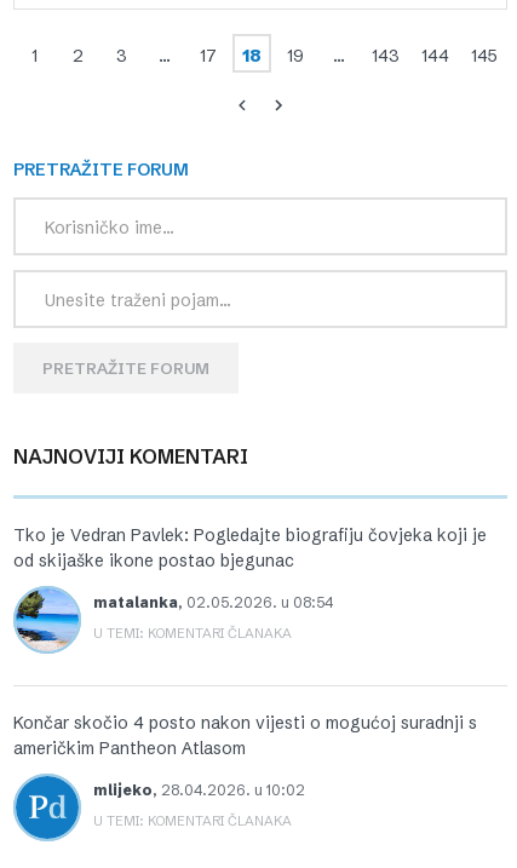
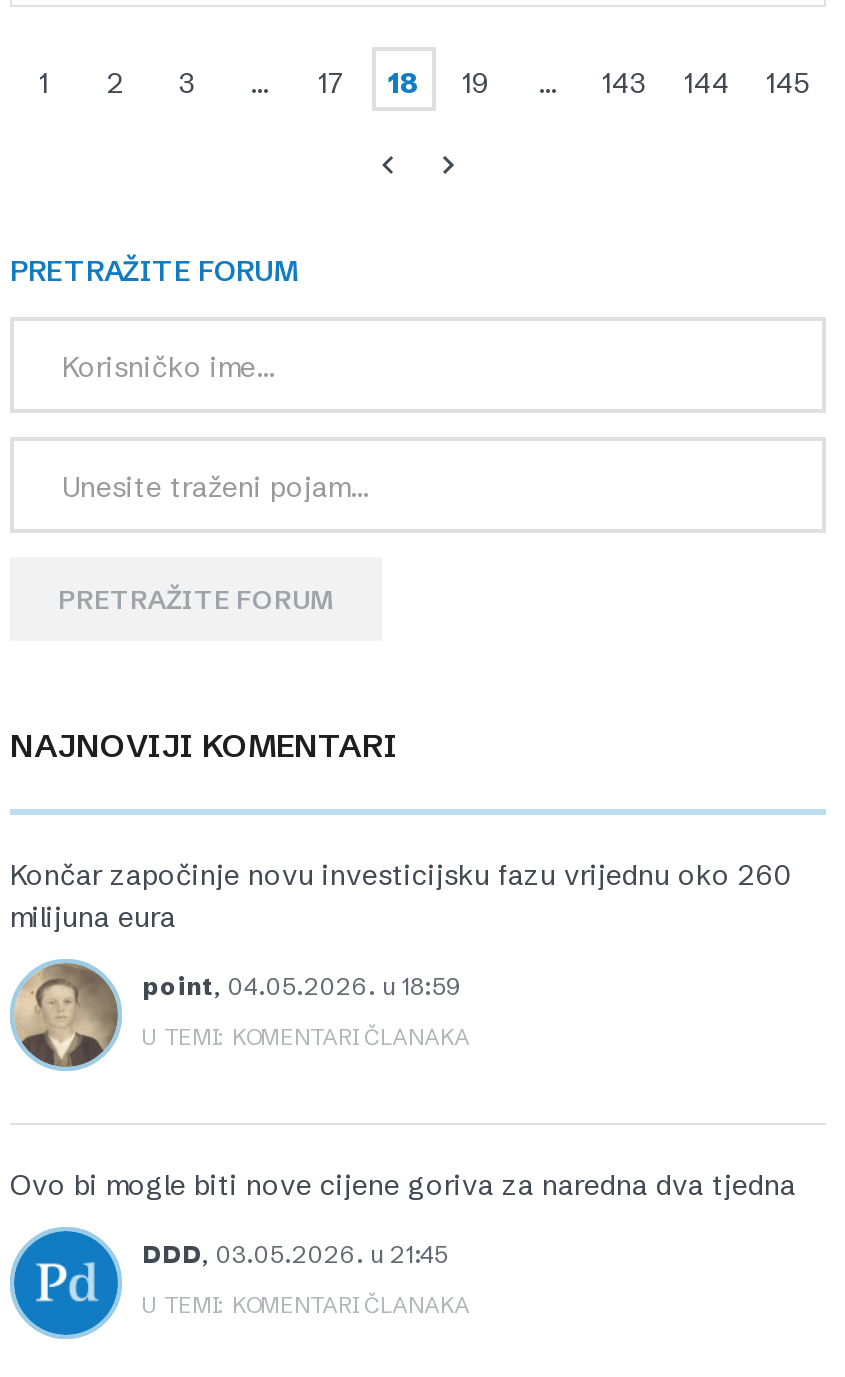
[13,524,487,571] Tko je Vedran Pavlek: Pogledajte biografiju čovjeka koji je | od skijaške ikone postao bjegunac -> [10,857,792,935] Končar započinje novu investicijsku fazu vrijednu oko 260 | milijuna eura
[15,587,333,651] [image] | matalanka, 02.05.2026. u 08:54 -> [12,961,460,1069] [image] | point, 04.05.2026. u 18:59
[13,712,477,759] Končar skočio 4 posto nakon vijesti o mogućoj suradnji s | američkim Pantheon Atlasom -> [10,1167,796,1203] Ovo bi mogle biti nove cijene goriva za naredna dva tjedna
[93,781,305,799] mlijeko, 28.04.2026. u 10:02 -> [142,1239,448,1269] DDD, 03.05.2026. u 21:45

